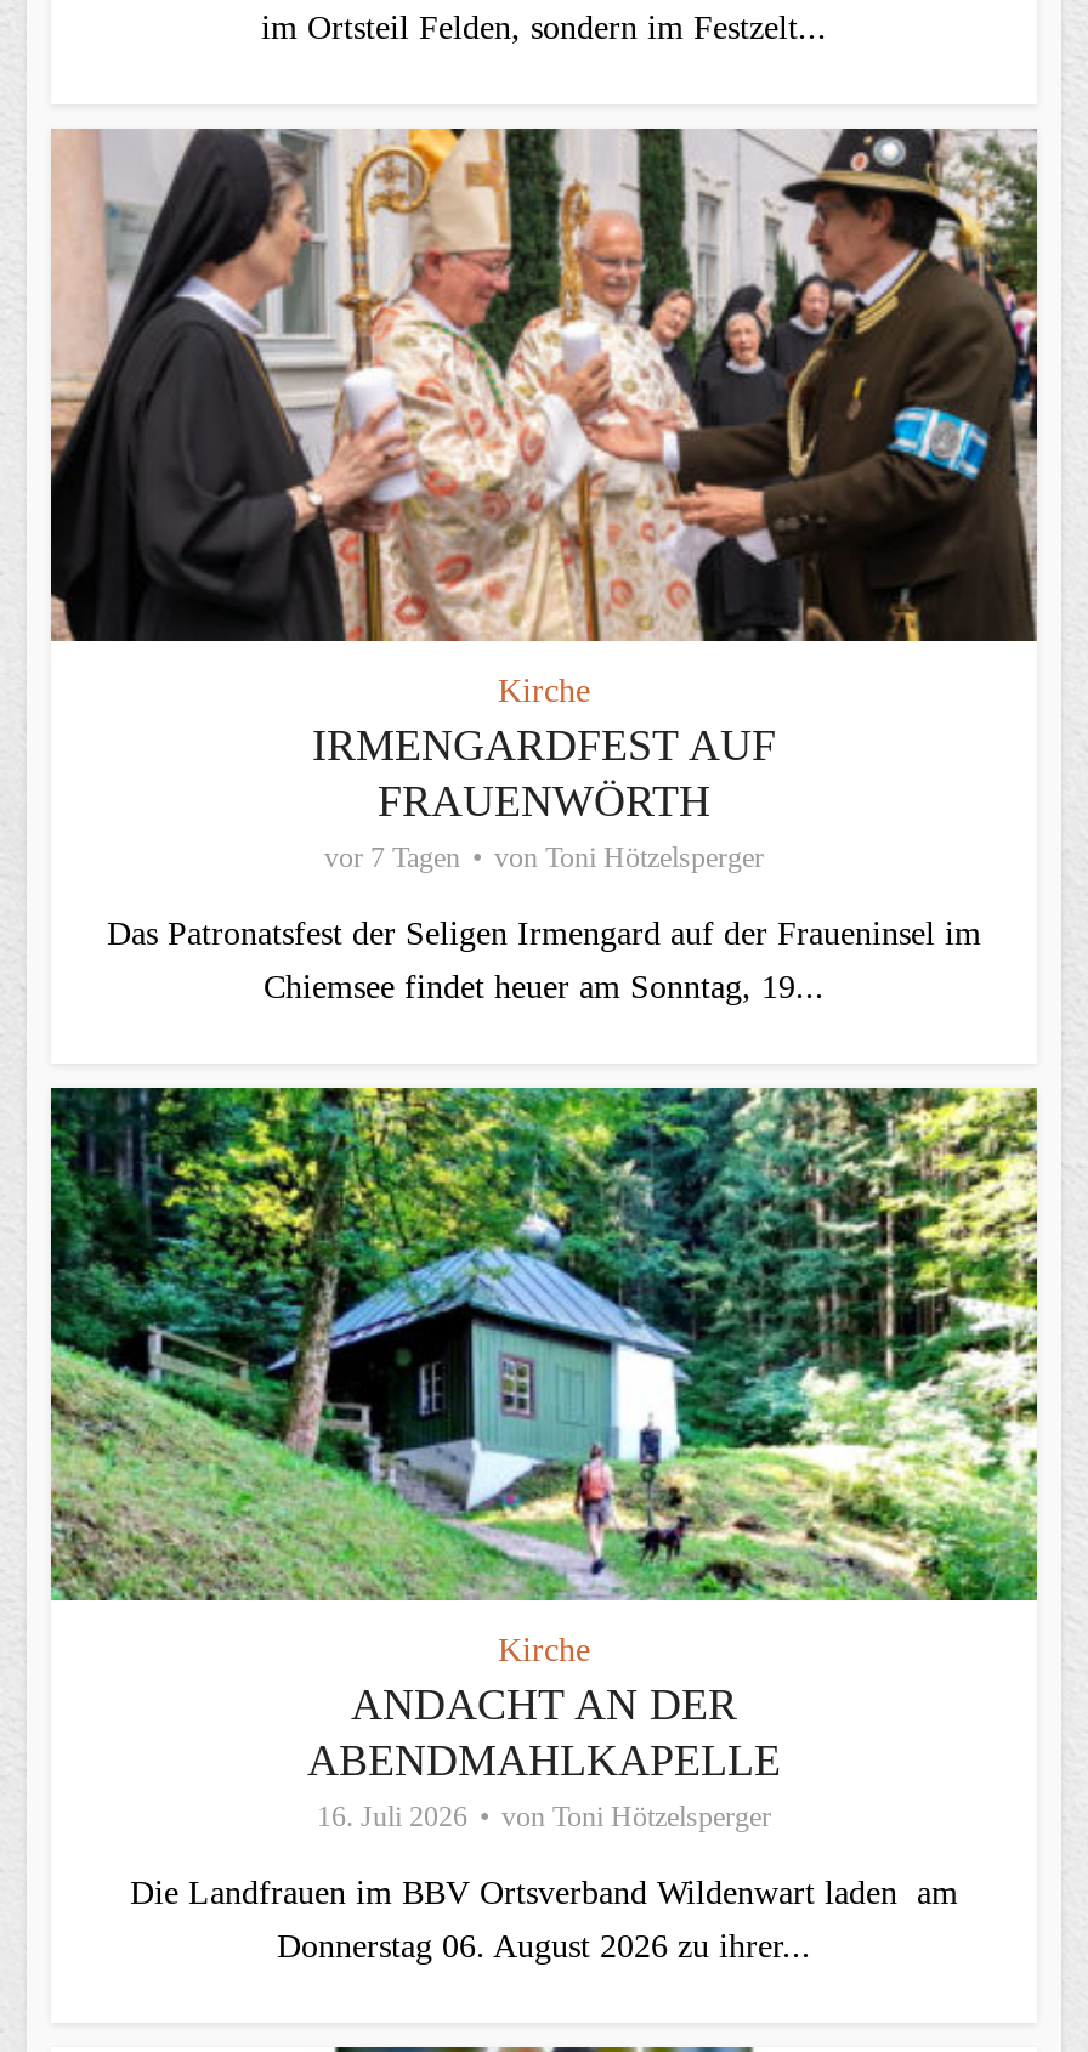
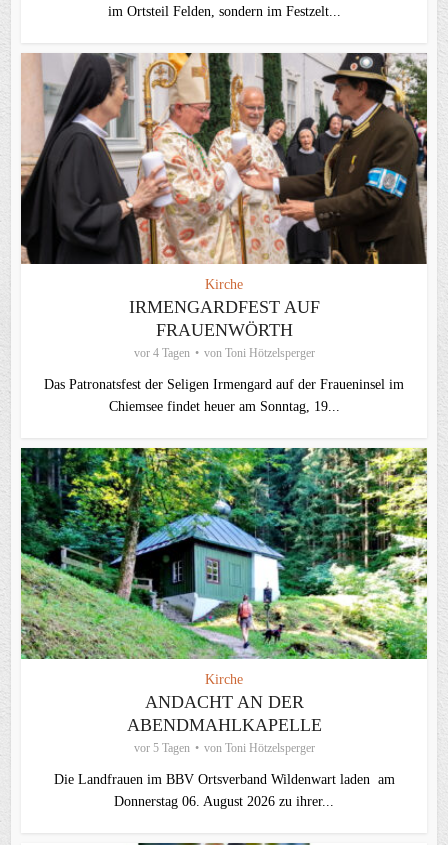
[324,840,764,874] vor 7 Tagen von Toni Hötzelsperger -> [133,346,314,360] vor 4 Tagen von Toni Hötzelsperger
[317,1799,771,1833] 16. Juli 2026 von Toni Hötzelsperger -> [133,741,314,755] vor 5 Tagen von Toni Hötzelsperger

